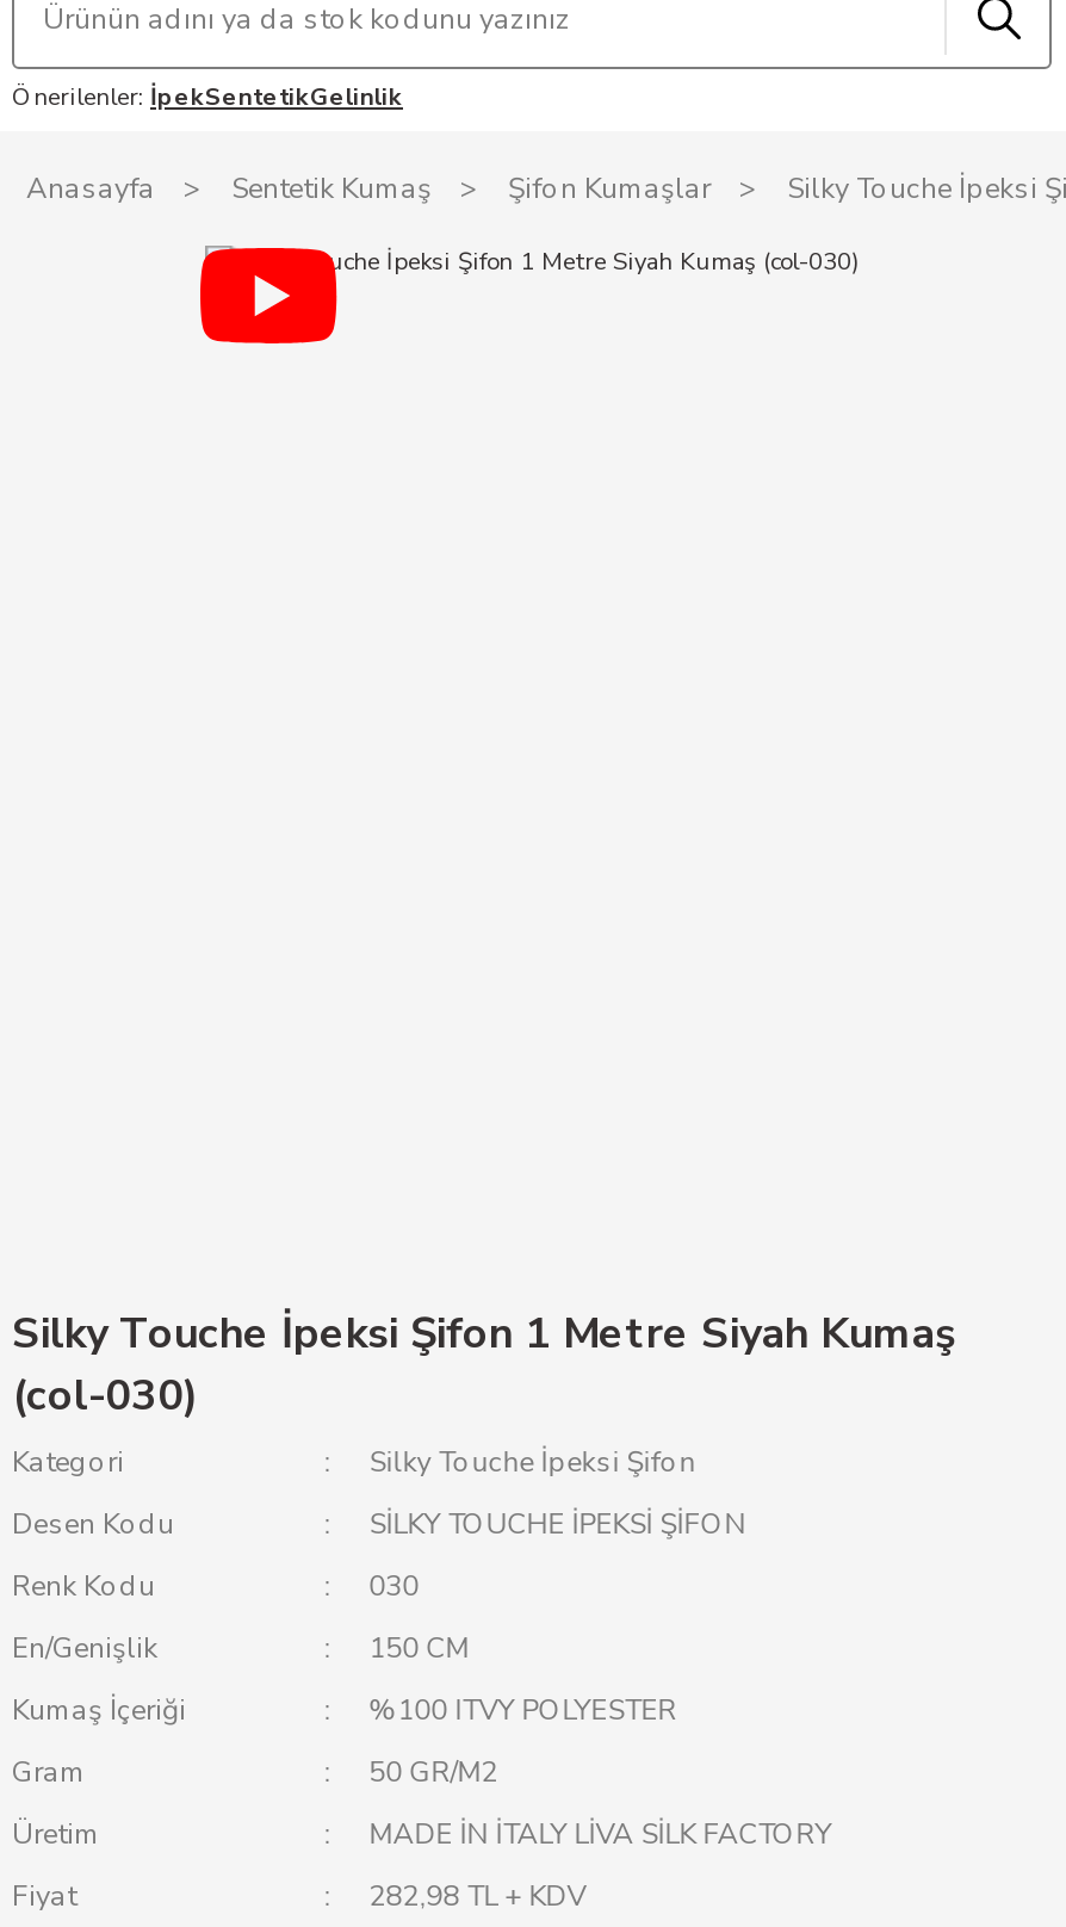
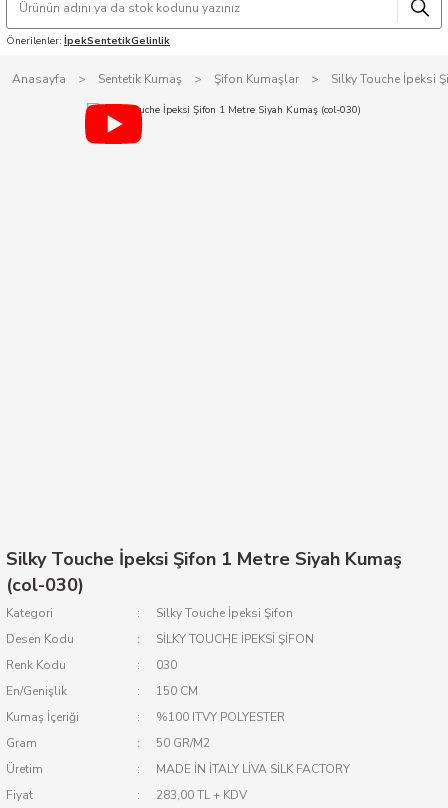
[369,1877,586,1915] 282,98 TL + KDV -> [156,787,247,803] 283,00 TL + KDV

